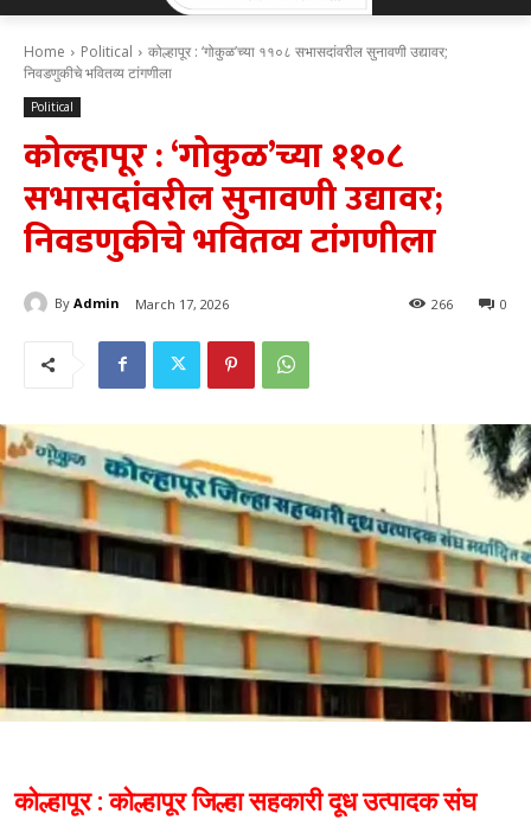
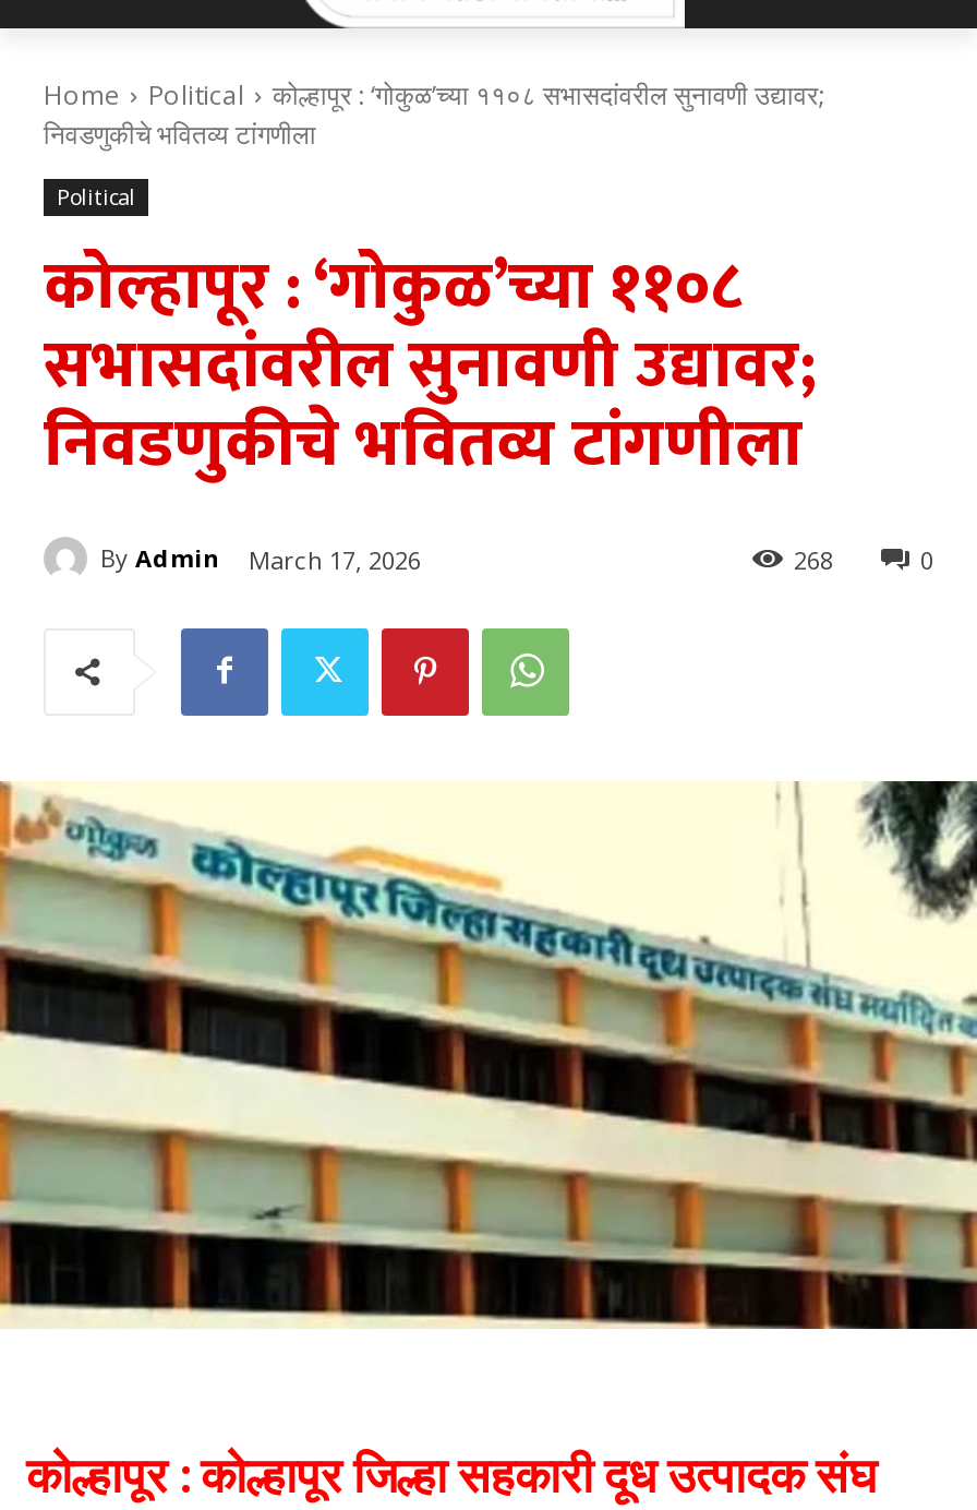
[431,295,453,313] 266 -> [794,543,833,576] 268

